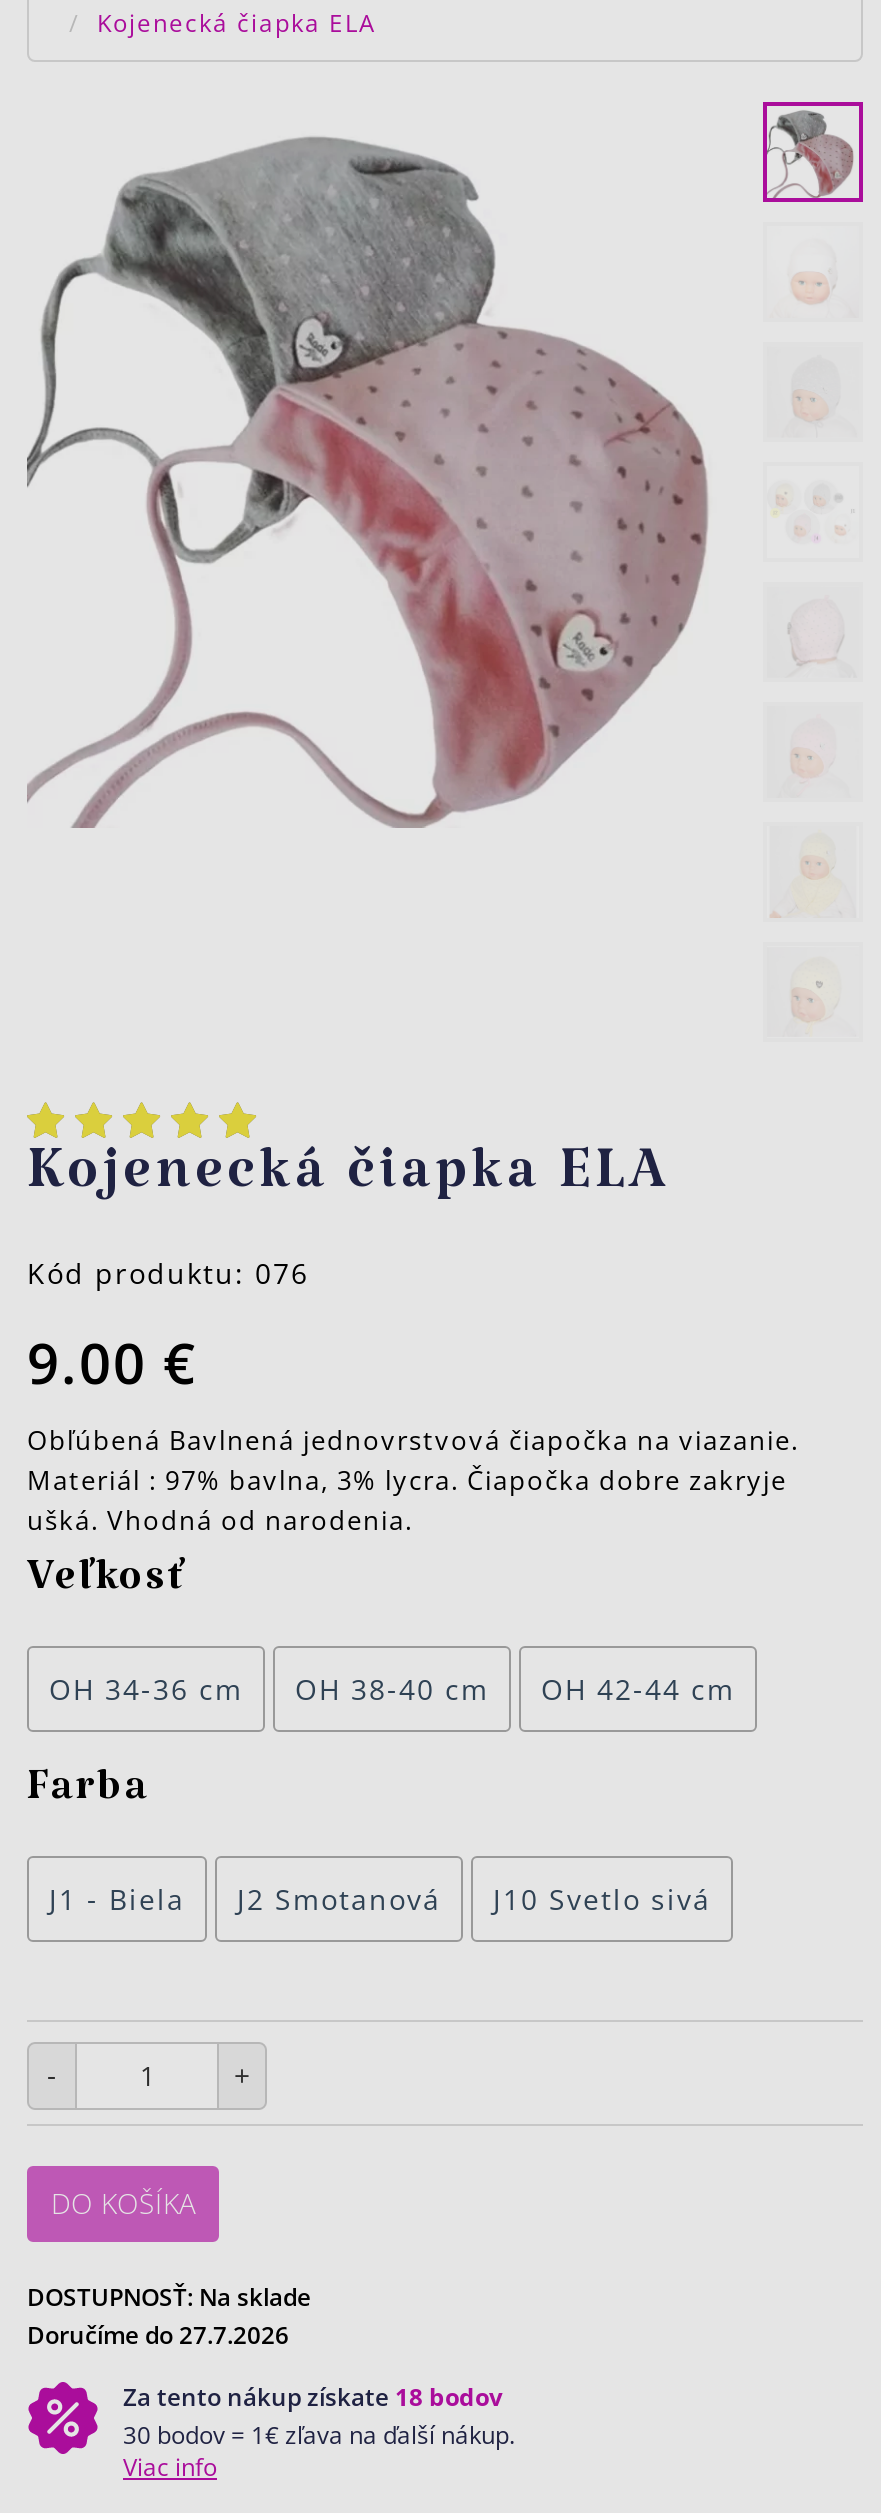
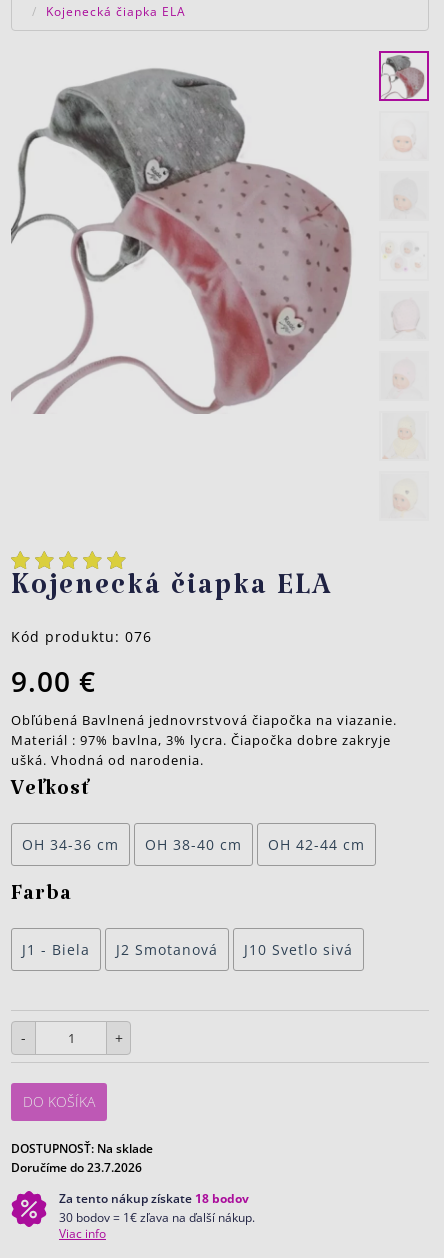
[27,2318,289,2352] Doručíme do 27.7.2026 -> [11,1159,142,1176] Doručíme do 23.7.2026

